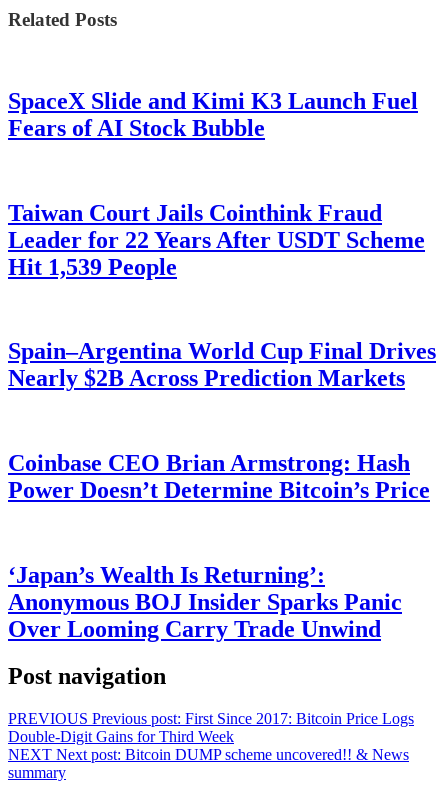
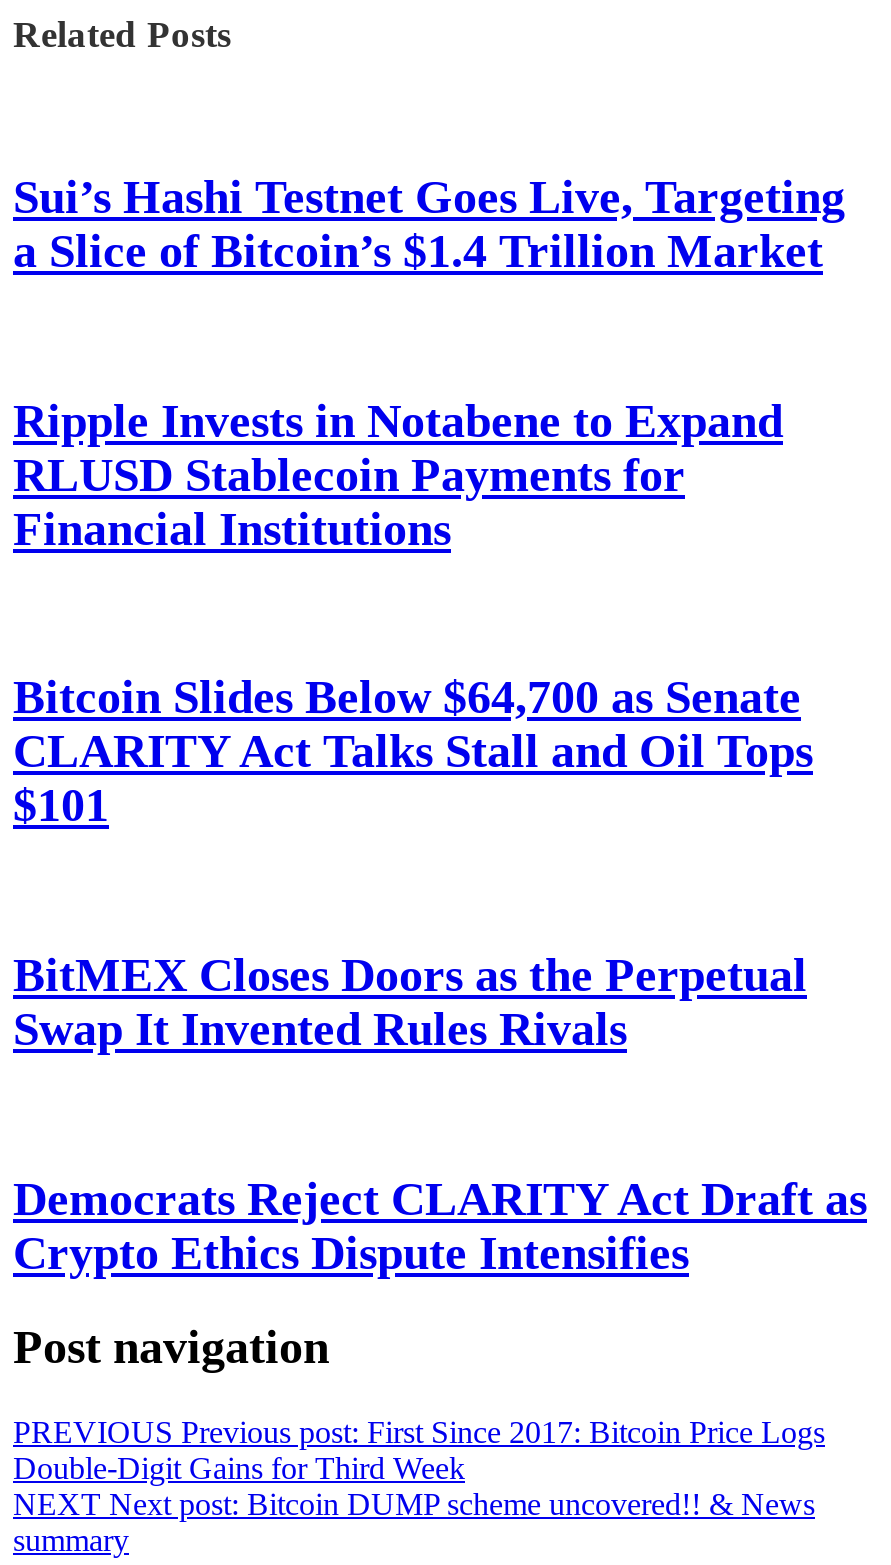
[8,88,418,141] SpaceX Slide and Kimi K3 Launch Fuel | Fears of AI Stock Bubble -> [13,171,845,277] Sui’s Hashi Testnet Goes Live, Targeting | a Slice of Bitcoin’s $1.4 Trillion Market
[8,200,425,280] Taiwan Court Jails Cointhink Fraud | Leader for 22 Years After USDT Scheme | Hit 1,539 People -> [13,394,783,554] Ripple Invests in Notabene to Expand | RLUSD Stablecoin Payments for | Financial Institutions
[8,338,436,391] Spain–Argentina World Cup Final Drives | Nearly $2B Across Prediction Markets -> [13,672,813,832] Bitcoin Slides Below $64,700 as Senate | CLARITY Act Talks Stall and Oil Tops | $101
[8,450,430,503] Coinbase CEO Brian Armstrong: Hash | Power Doesn’t Determine Bitcoin’s Price -> [13,949,807,1055] BitMEX Closes Doors as the Perpetual | Swap It Invented Rules Rivals
[8,562,402,642] ‘Japan’s Wealth Is Returning’: | Anonymous BOJ Insider Sparks Panic | Over Looming Carry Trade Unwind -> [13,1173,867,1279] Democrats Reject CLARITY Act Draft as | Crypto Ethics Dispute Intensifies

